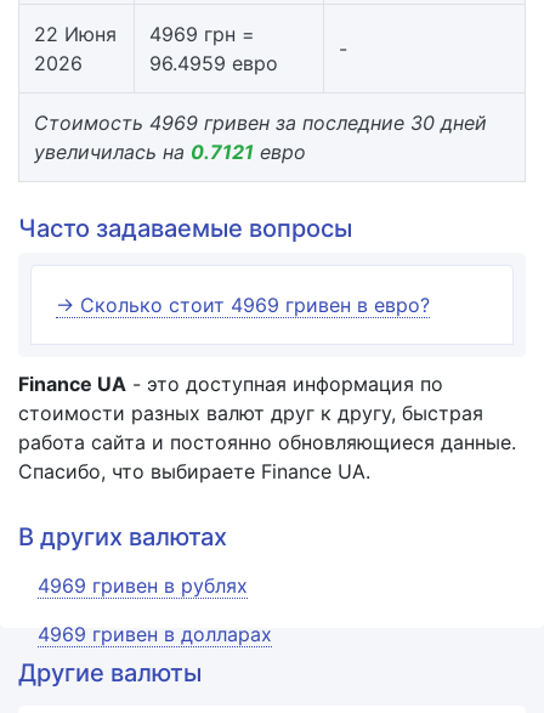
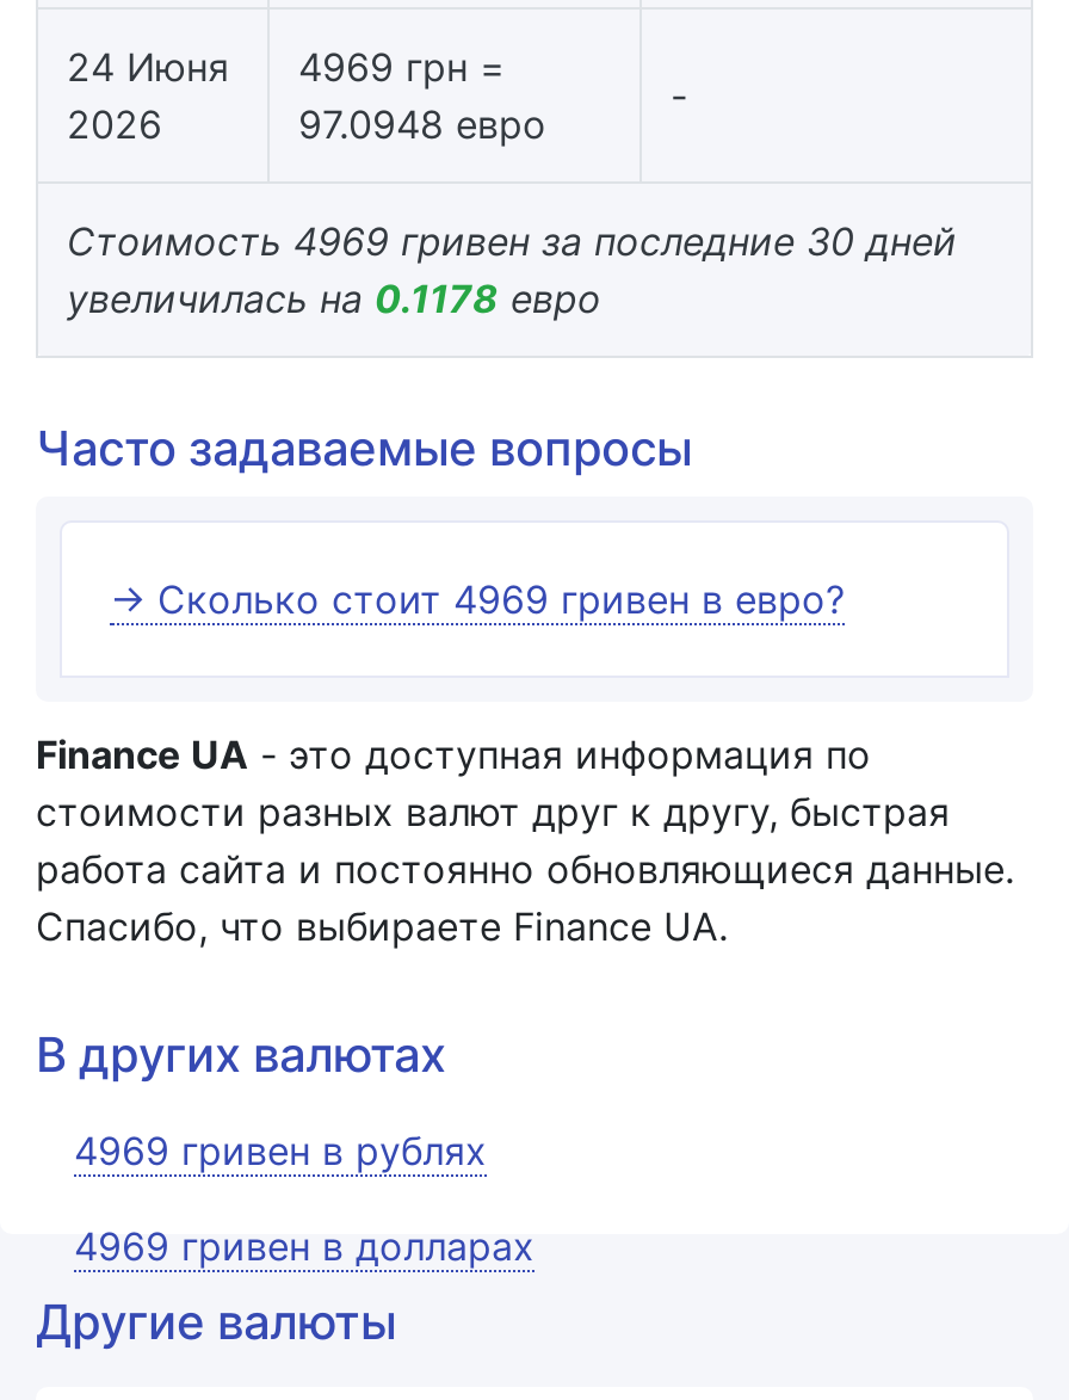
[34,22,255,46] 22 Июня 4969 грн = -> [67,43,506,91] 24 Июня 4969 грн =
[149,51,278,75] 96.4959 евро -> [298,100,546,148] 97.0948 евро
[34,140,306,164] увеличилась на 0.7121 евро -> [67,275,601,322] увеличилась на 0.1178 евро

